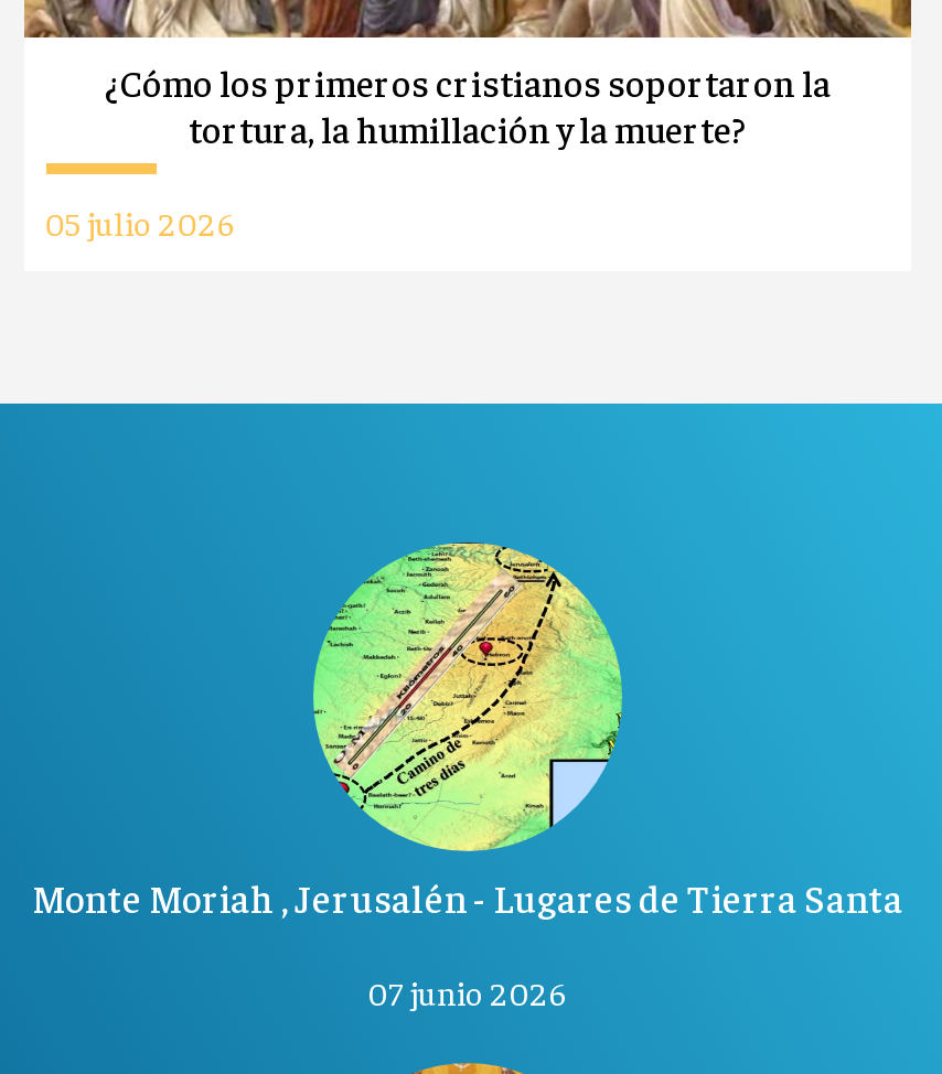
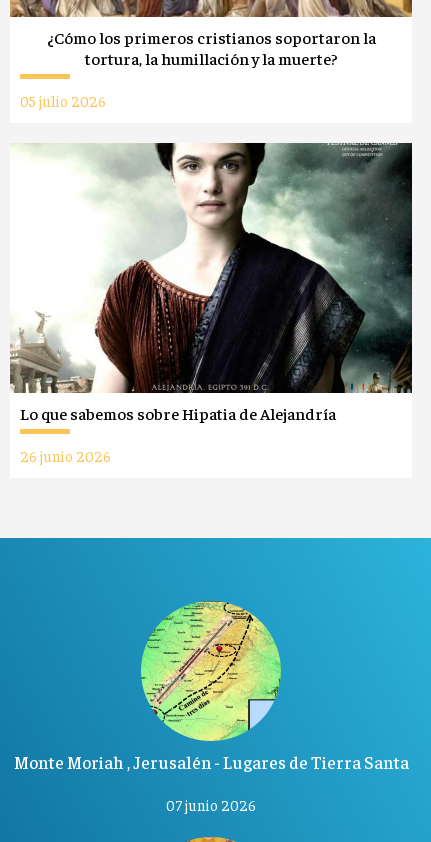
none -> [9,142,413,465] [image] | Lo que sabemos sobre Hipatia de Alejandría | 26 junio 2026

